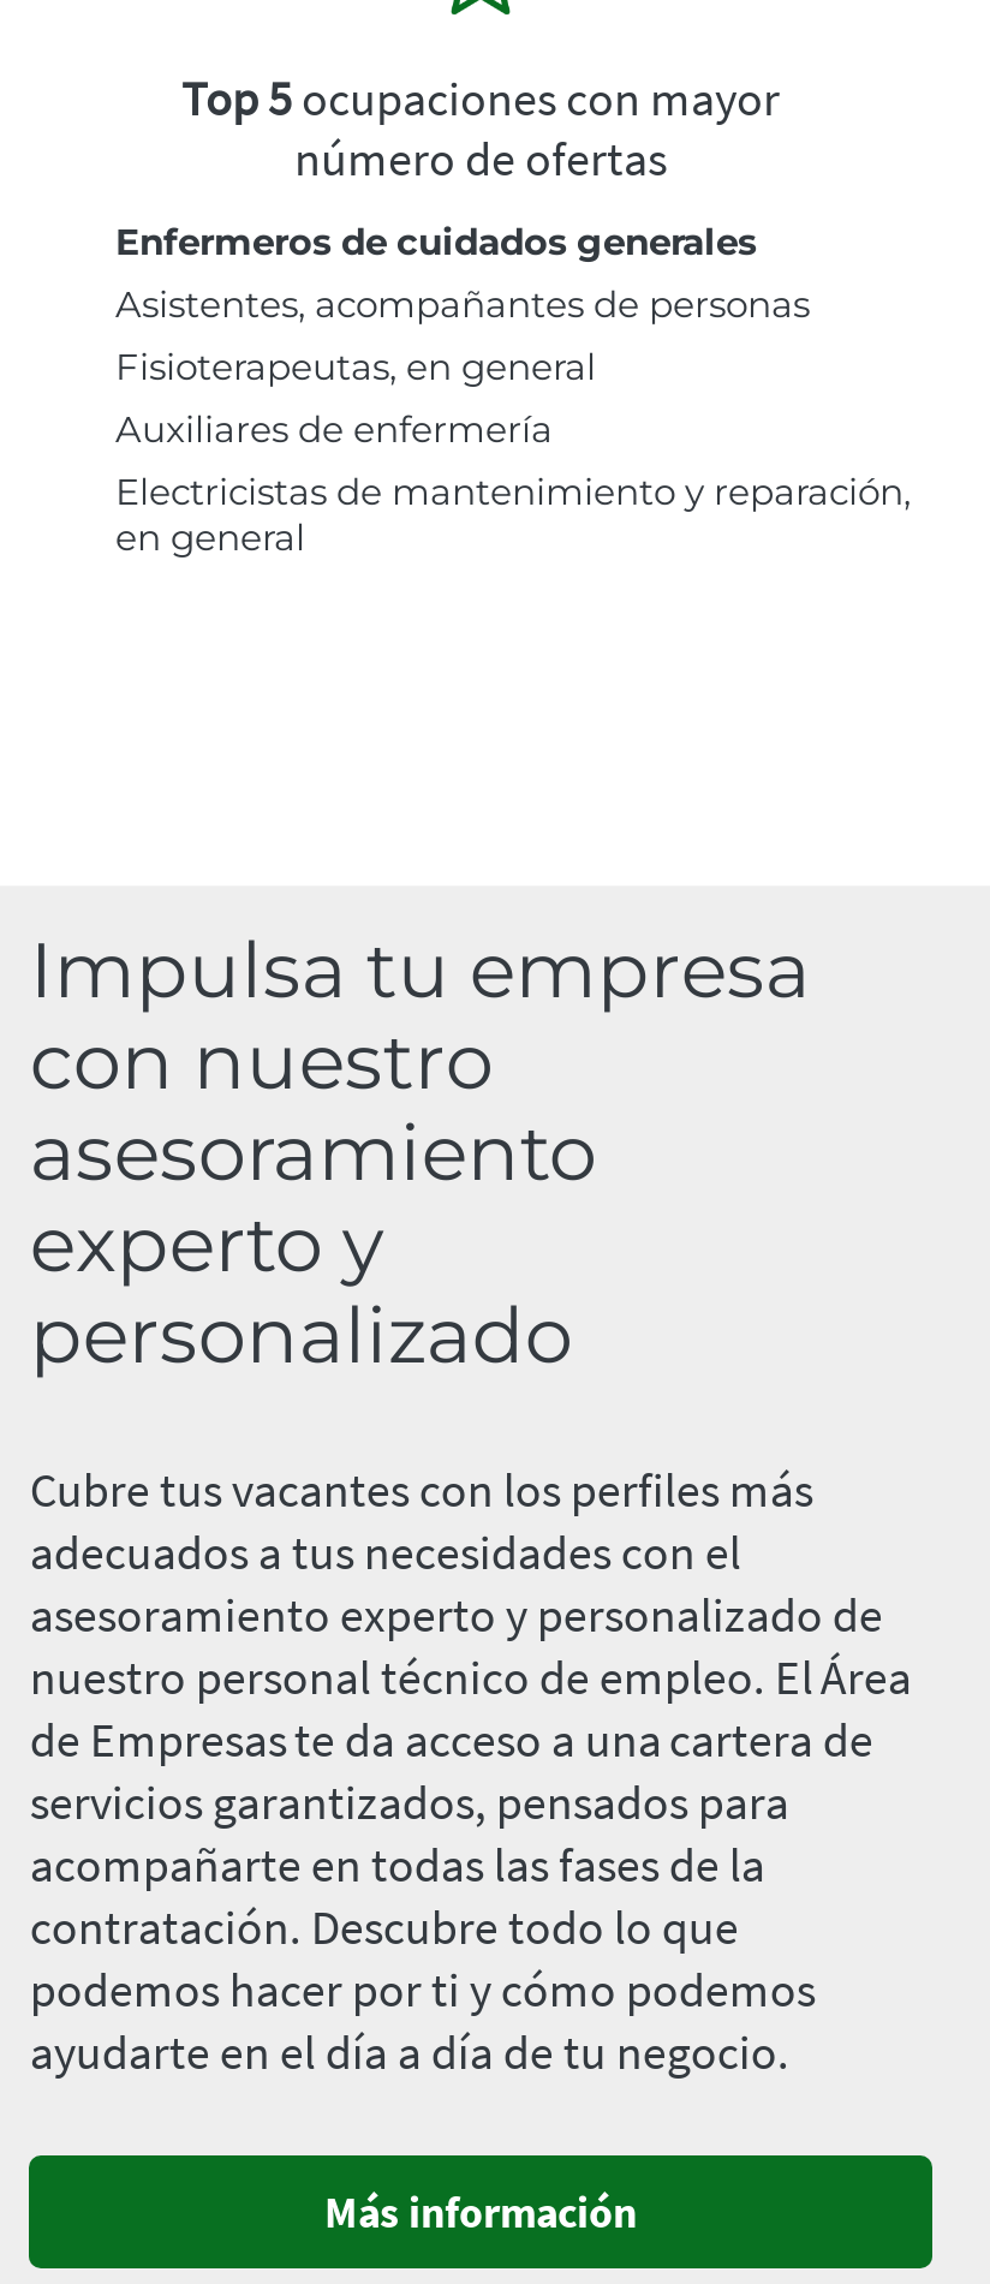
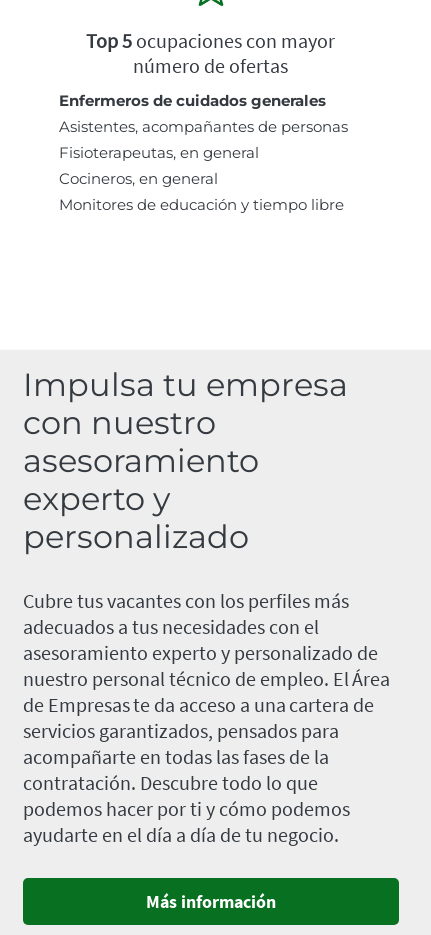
[115,406,911,559] Auxiliares de enfermería | Electricistas de mantenimiento y reparación, | en general -> [59,169,344,214] Cocineros, en general | Monitores de educación y tiempo libre

